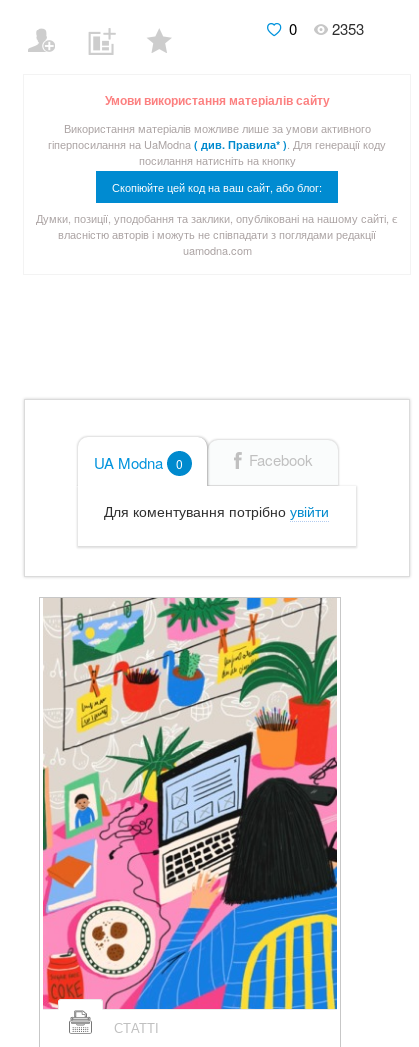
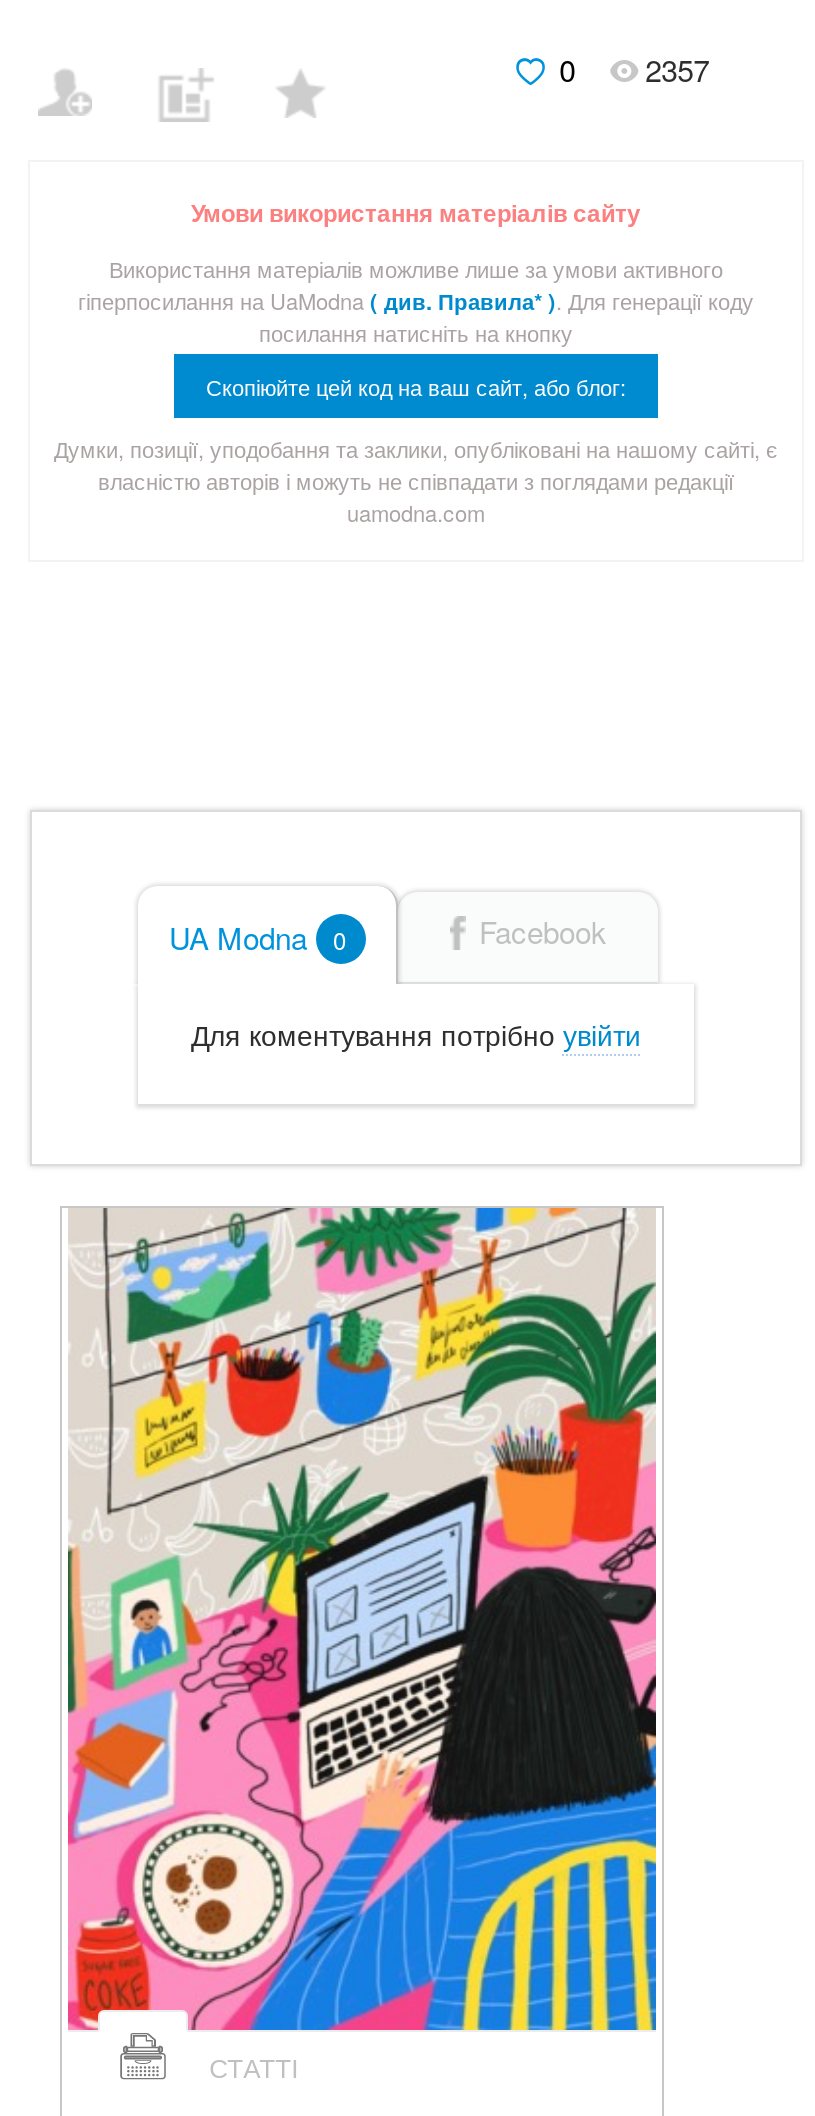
[289,18,364,39] 0 2353 -> [559,48,709,90] 0 2357

